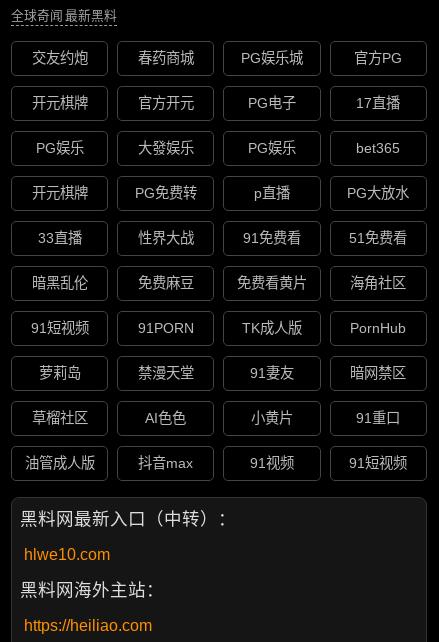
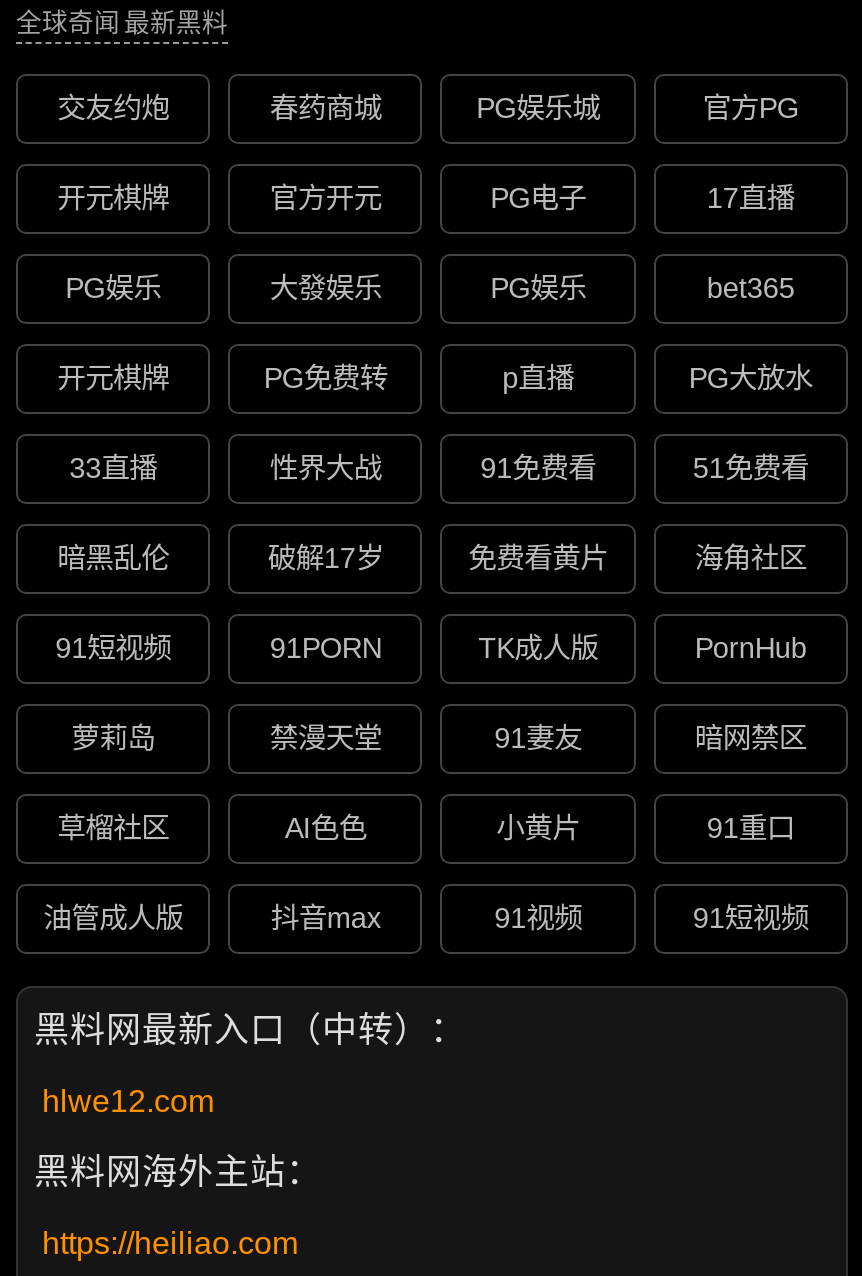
[138,275,194,291] 免费麻豆 -> [268,543,384,575] 破解17岁
[24,546,110,563] hlwe10.com -> [42,1084,214,1118] hlwe12.com

